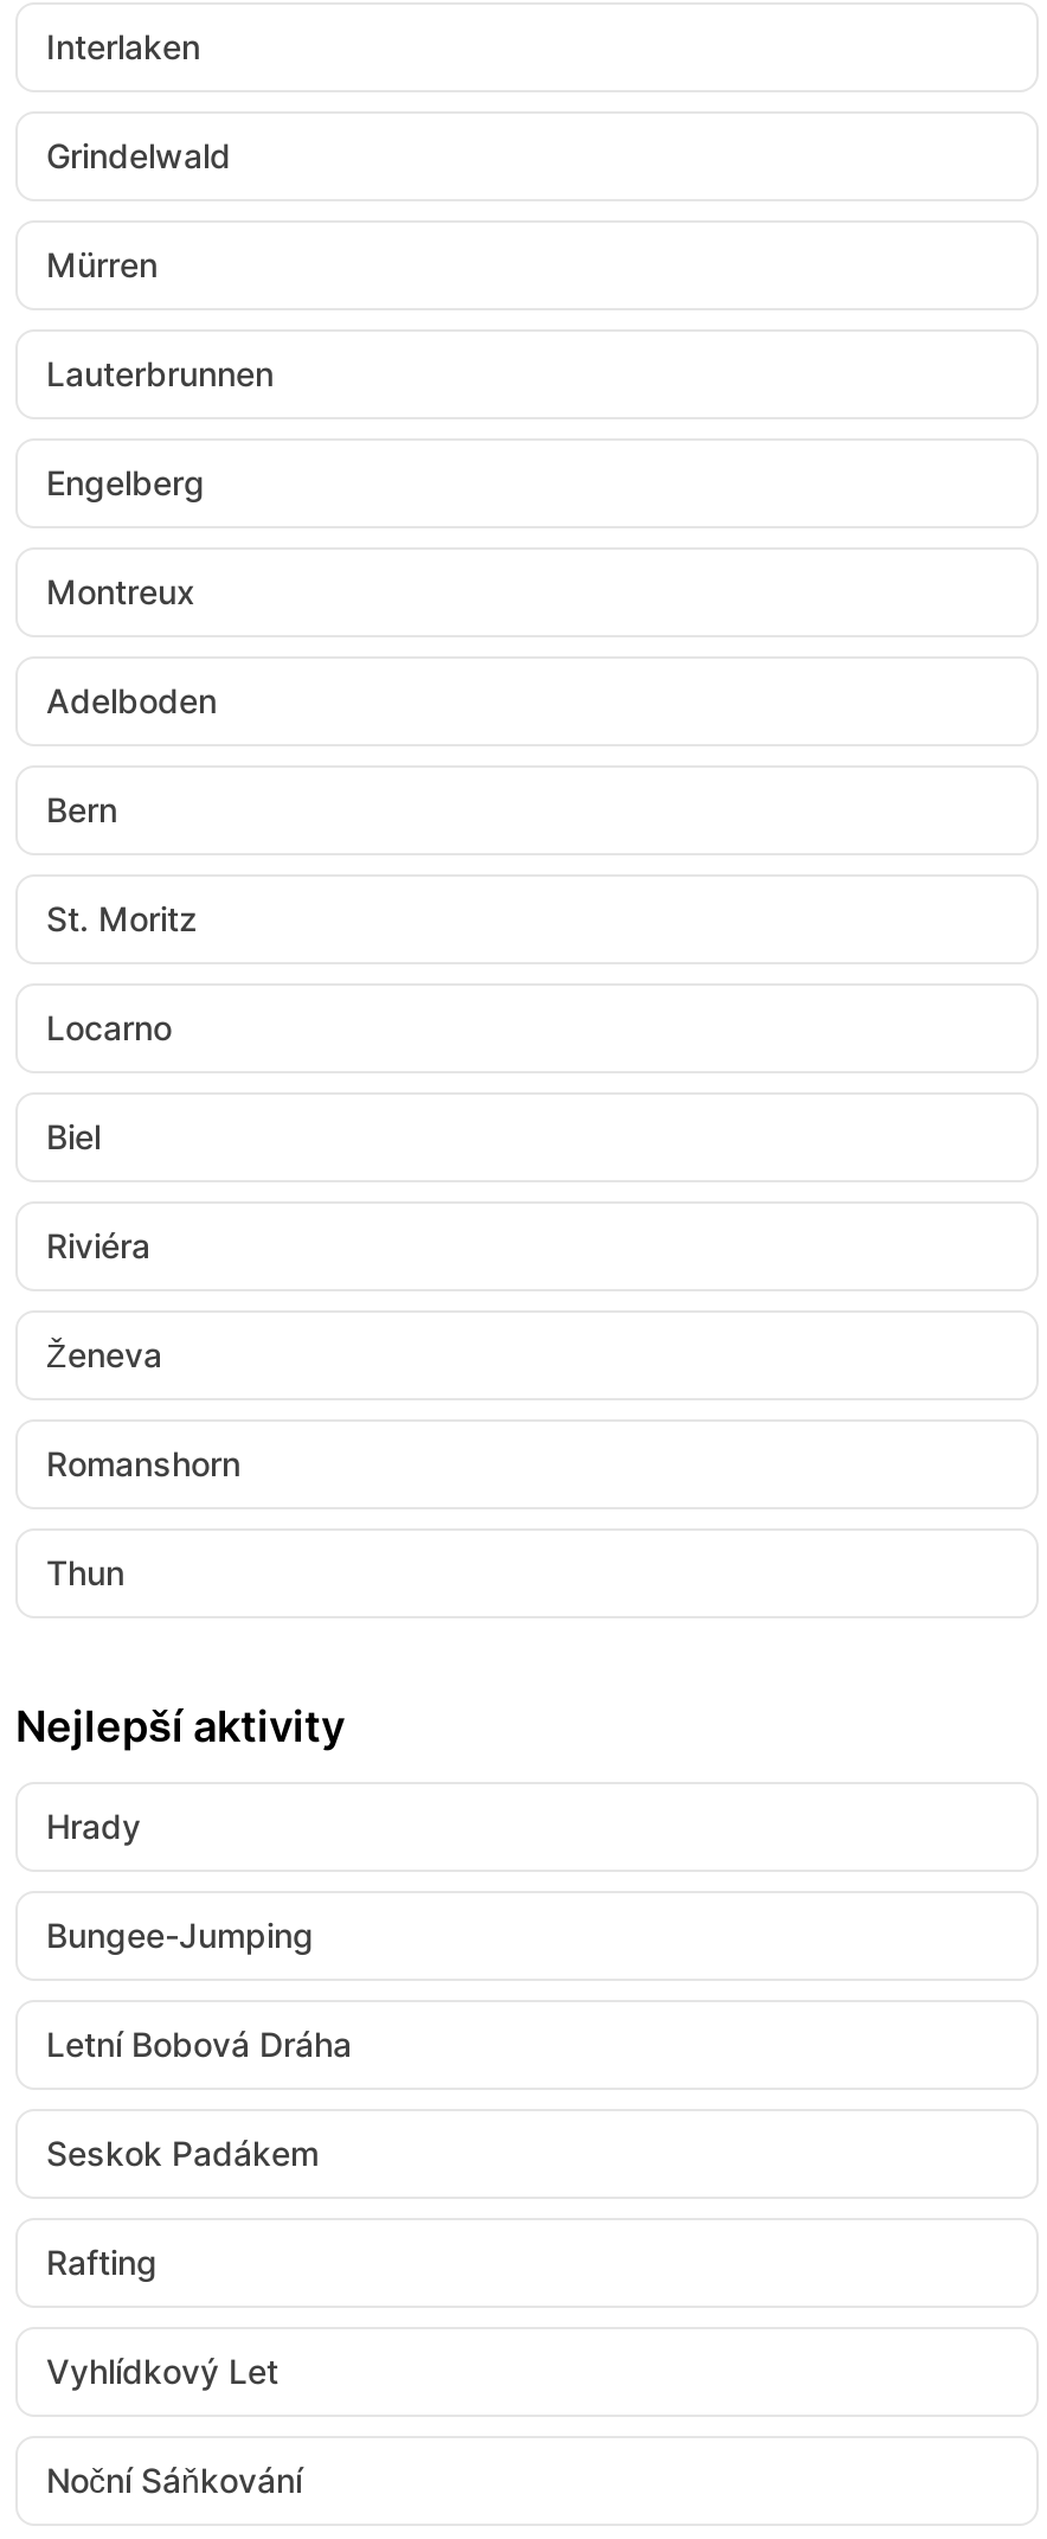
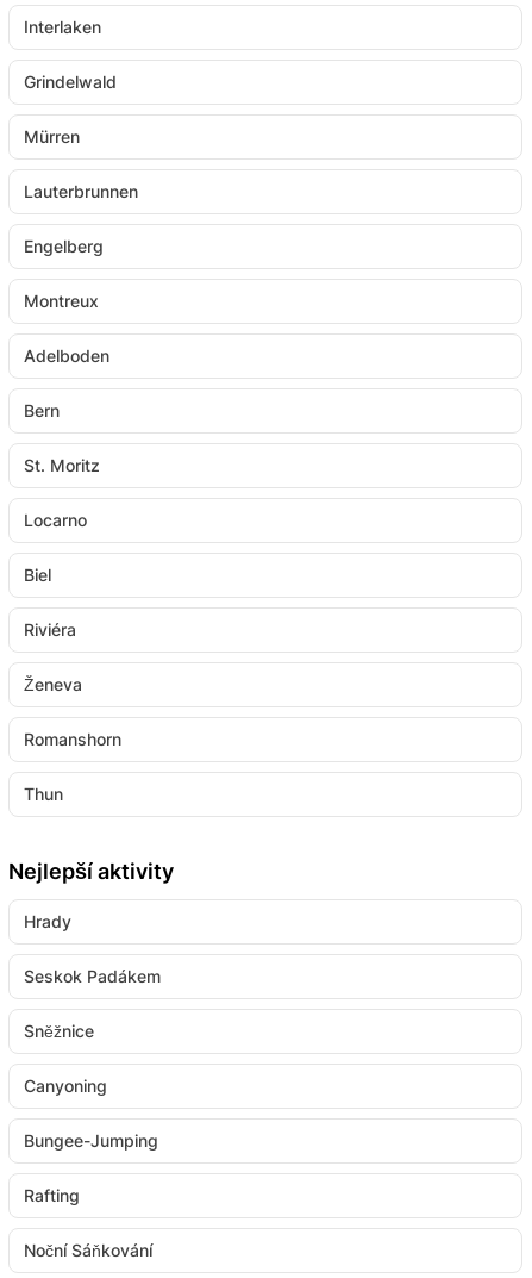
moved [46,1915,314,1955] -> [24,1130,158,1151]: Bungee-Jumping
[46,2024,352,2064] Letní Bobová Dráha -> none
moved [46,2133,319,2173] -> [24,966,161,986]: Seskok Padákem
none -> [24,1021,107,1096] Sněžnice | Canyoning
moved [46,2242,158,2282] -> [24,1185,80,1205]: Rafting
[46,2351,278,2391] Vyhlídkový Let -> none

